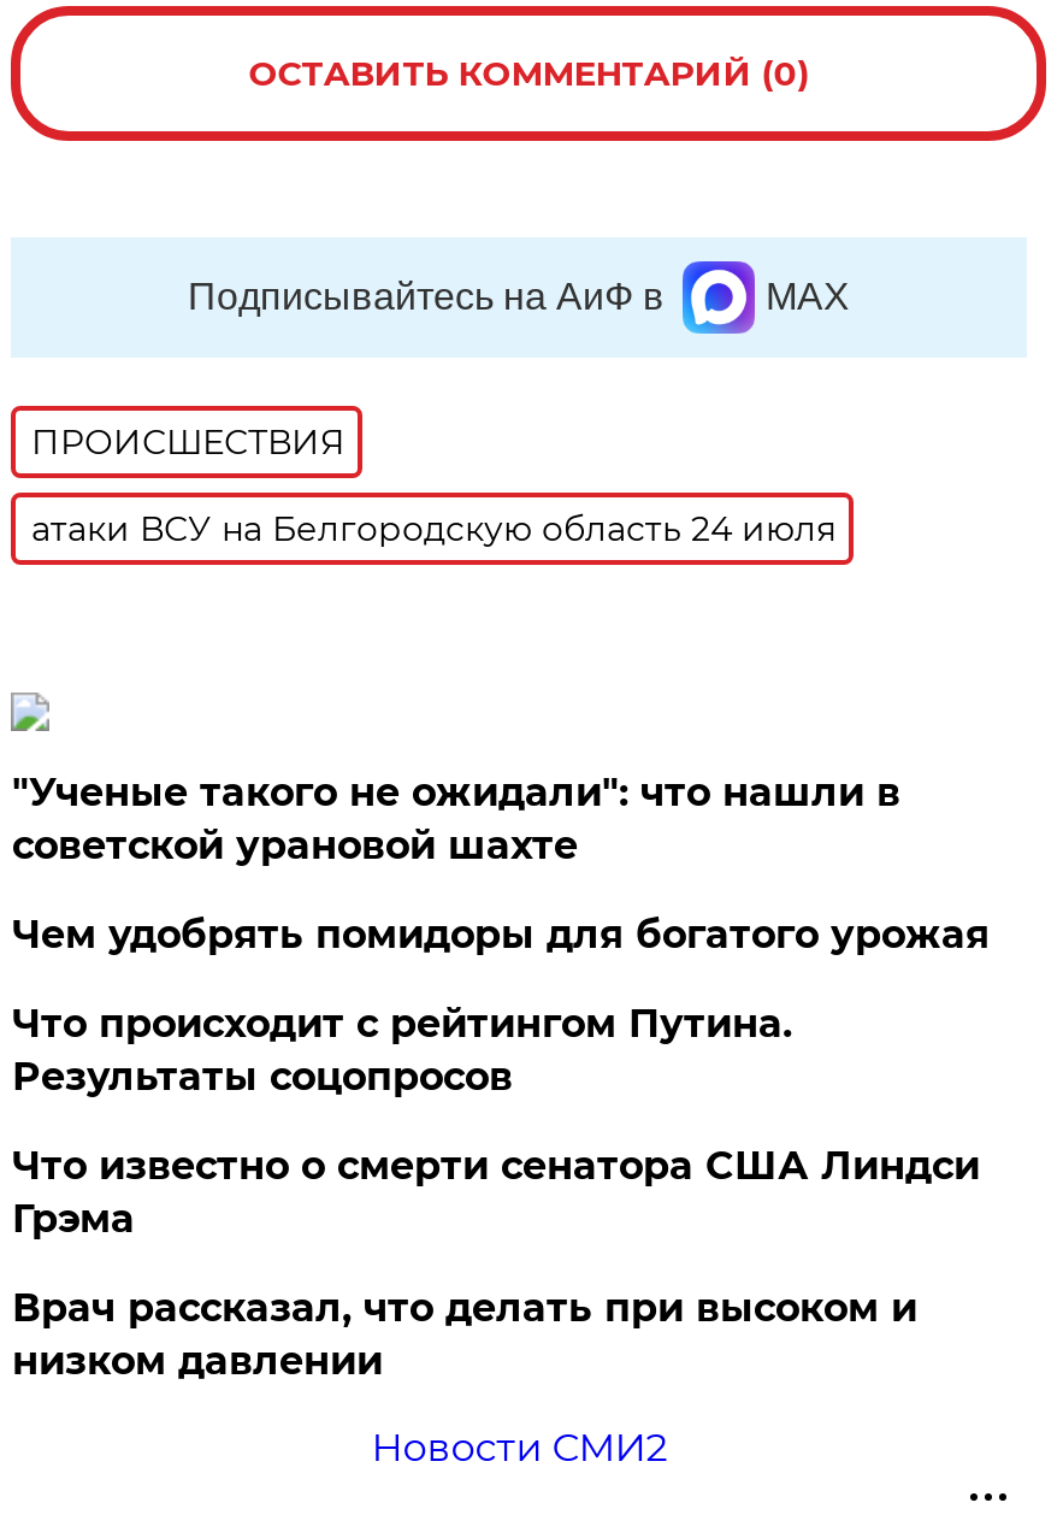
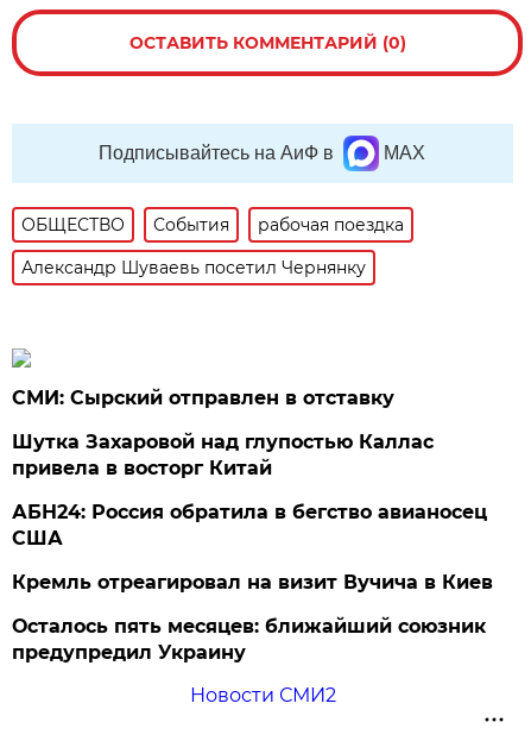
[31,420,344,464] ПРОИСШЕСТВИЯ -> [22,214,404,236] ОБЩЕСТВО | События | рабочая поездка
[31,507,835,550] атаки ВСУ на Белгородскую область 24 июля -> [22,257,366,278] Александр Шуваевь посетил Чернянку
[12,770,900,868] "Ученые такого не ожидали": что нашли в | советской урановой шахте -> [12,387,395,409] СМИ: Сырский отправлен в отставку
[12,912,989,957] Чем удобрять помидоры для богатого урожая -> [12,431,434,479] Шутка Захаровой над глупостью Каллас | привела в восторг Китай
[12,1001,792,1100] Что происходит с рейтингом Путина. | Результаты соцопросов -> [12,501,488,550] АБН24: Россия обратила в бегство авианосец | США
[12,1143,980,1242] Что известно о смерти сенатора США Линдси | Грэма -> [12,571,493,594] Кремль отреагировал на визит Вучича в Киев
[12,1285,917,1384] Врач рассказал, что делать при высоком и | низком давлении -> [12,615,486,664] Осталось пять месяцев: ближайший союзник | предупредил Украину

